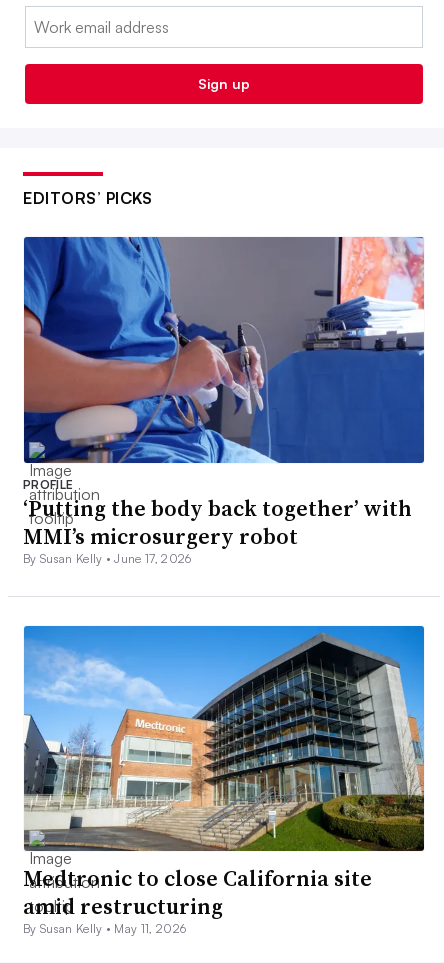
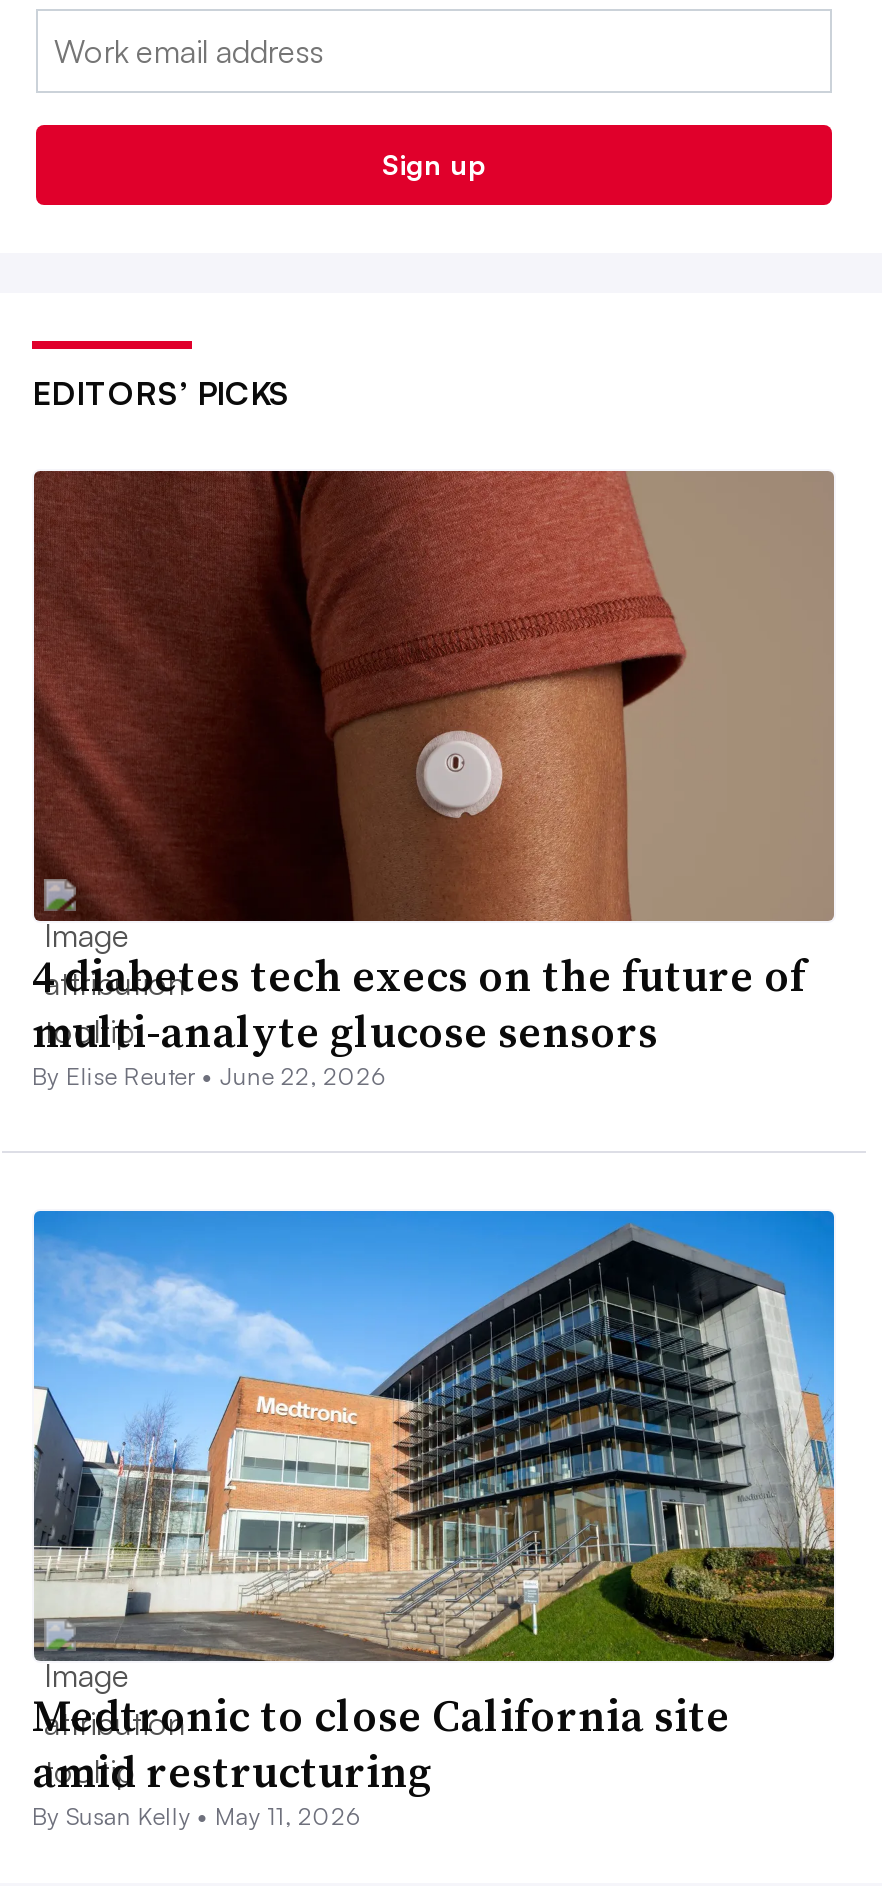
[23,236,425,566] [image] | PROFILE | ‘Putting the body back together’ with | MMI’s microsurgery robot | By Susan Kelly • June 17, 2026 -> [32,469,836,1092] [image] | 4 diabetes tech execs on the future of | multi-analyte glucose sensors | By Elise Reuter • June 22, 2026

